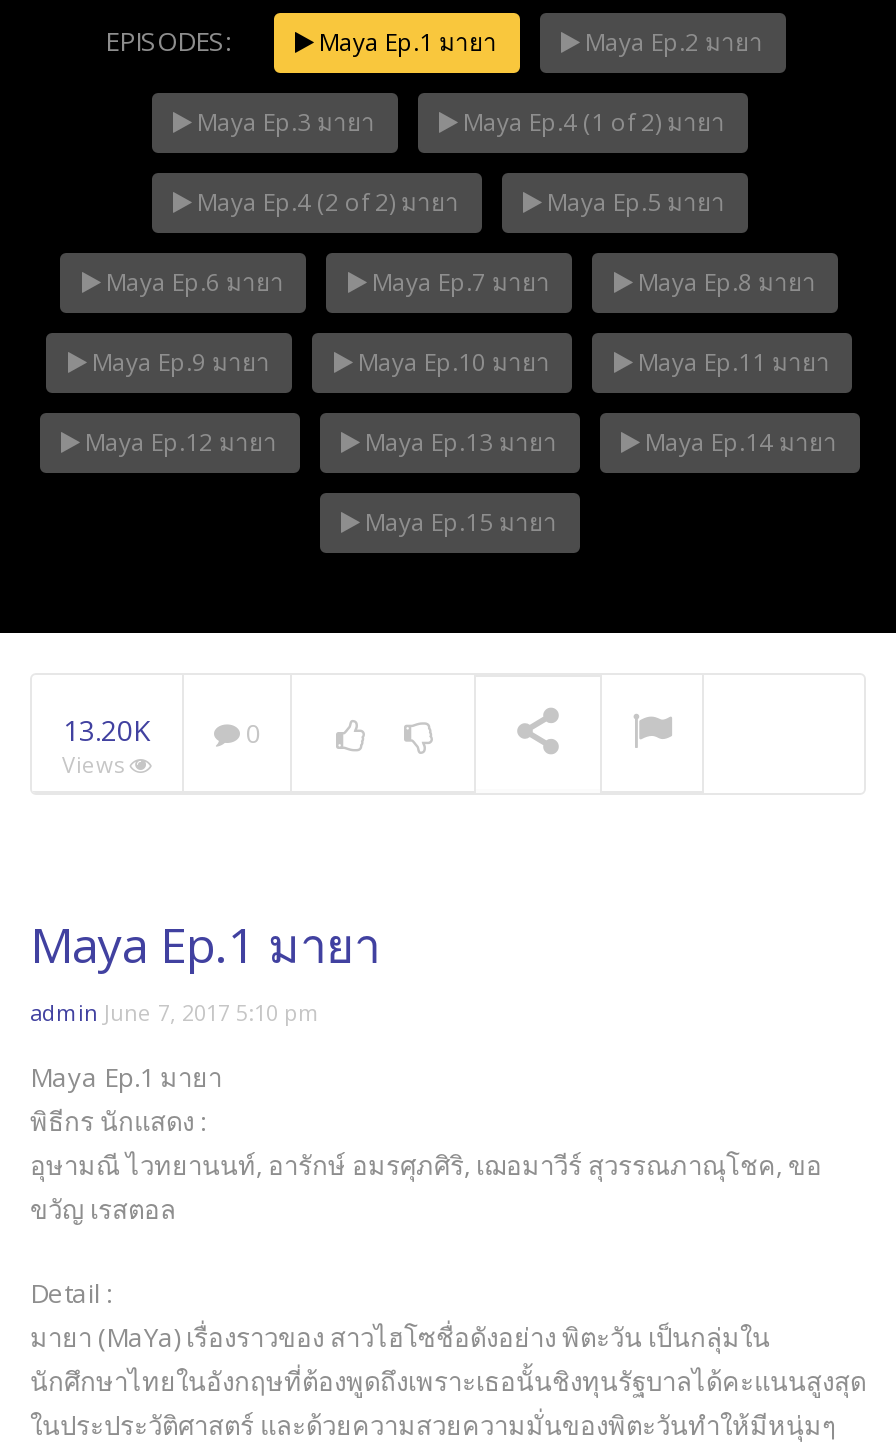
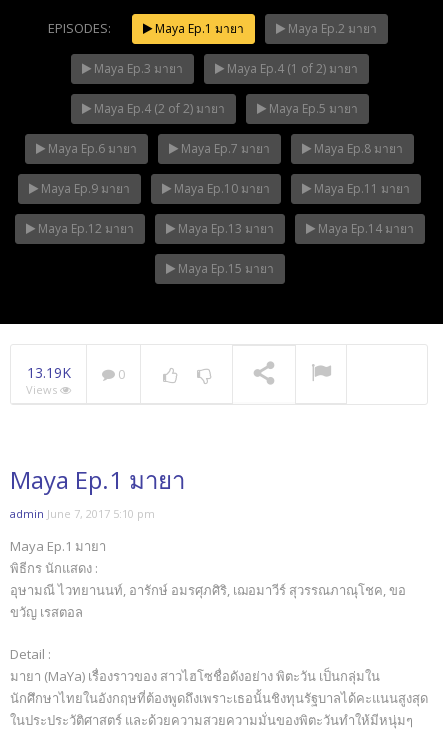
[63,710,151,748] 13.20K -> [26,363,70,382] 13.19K

